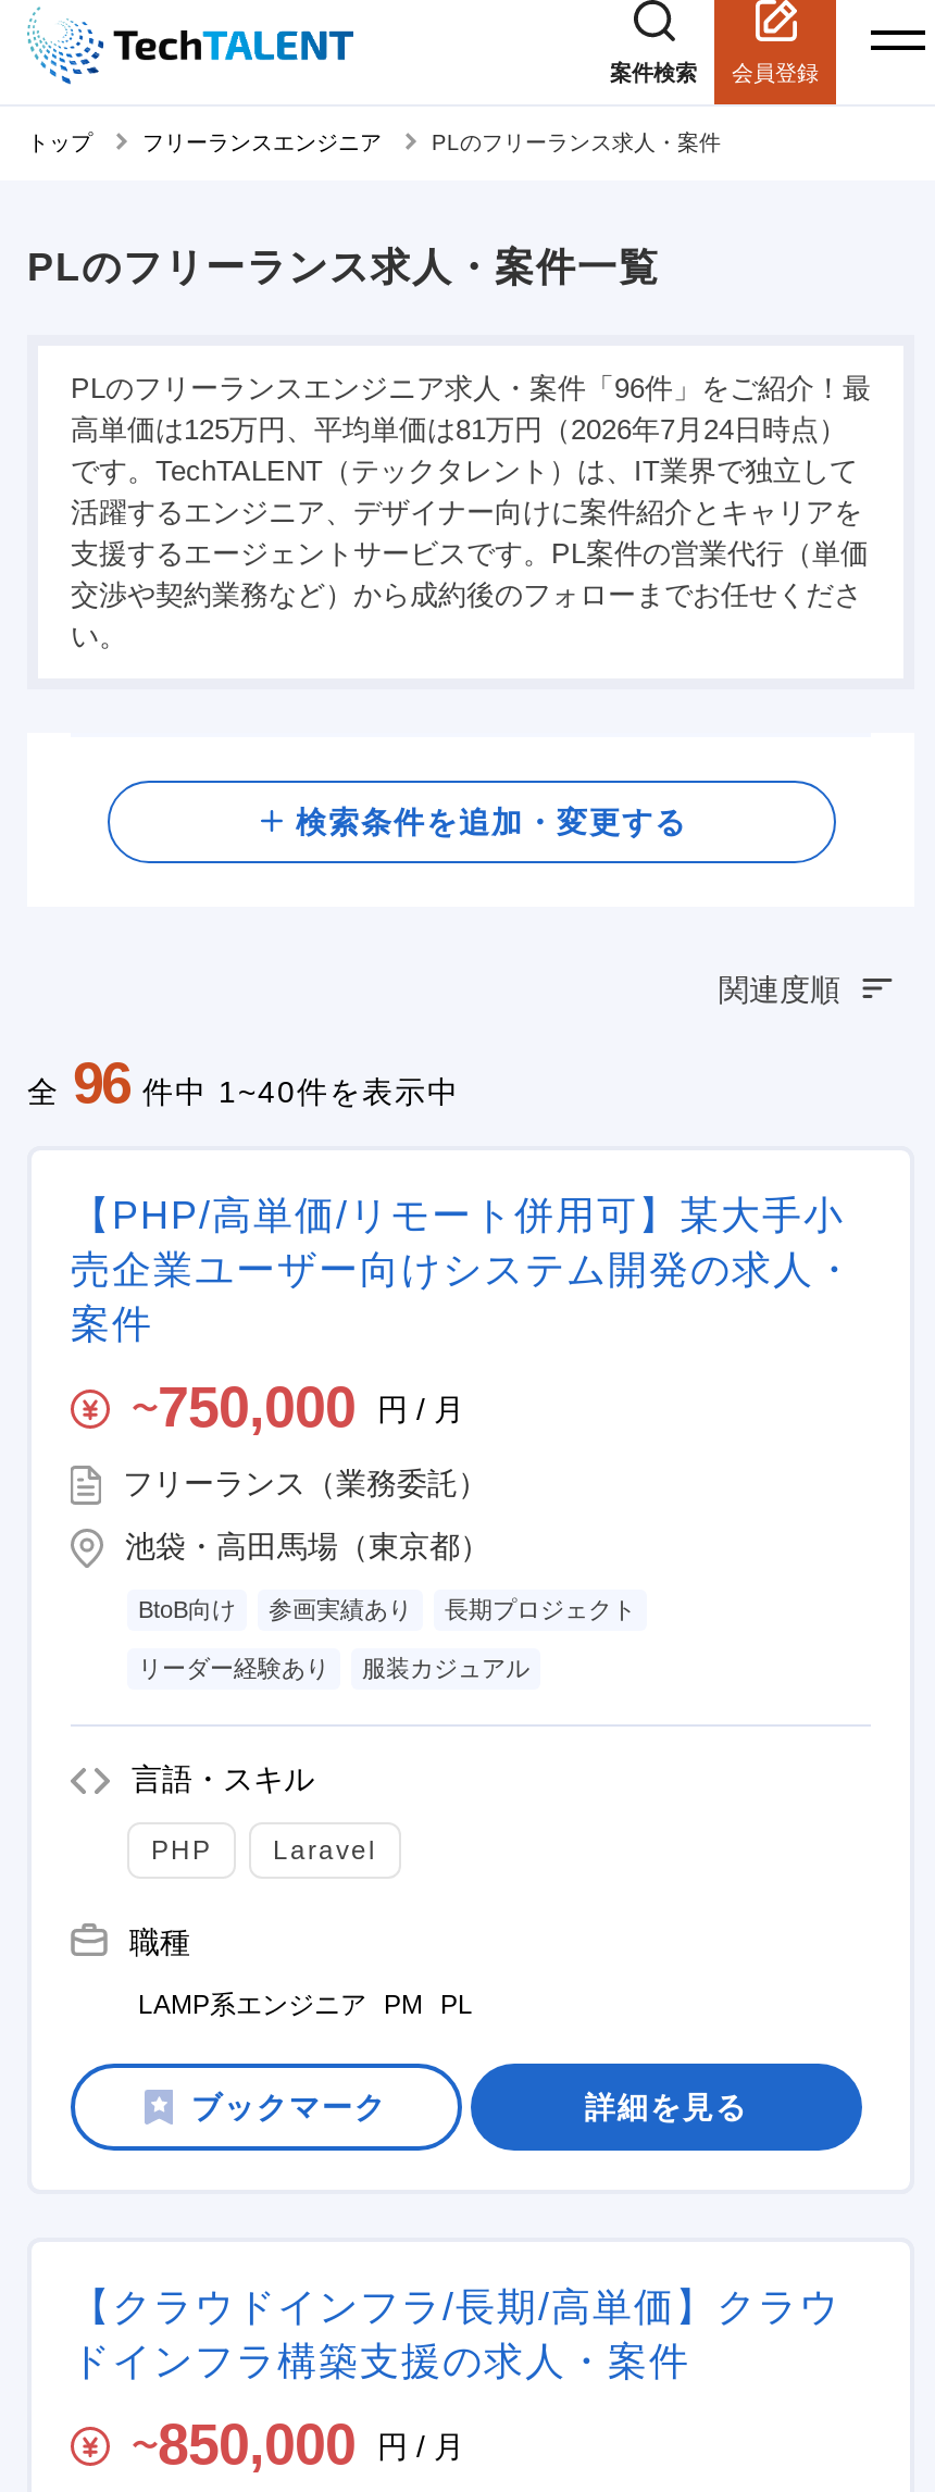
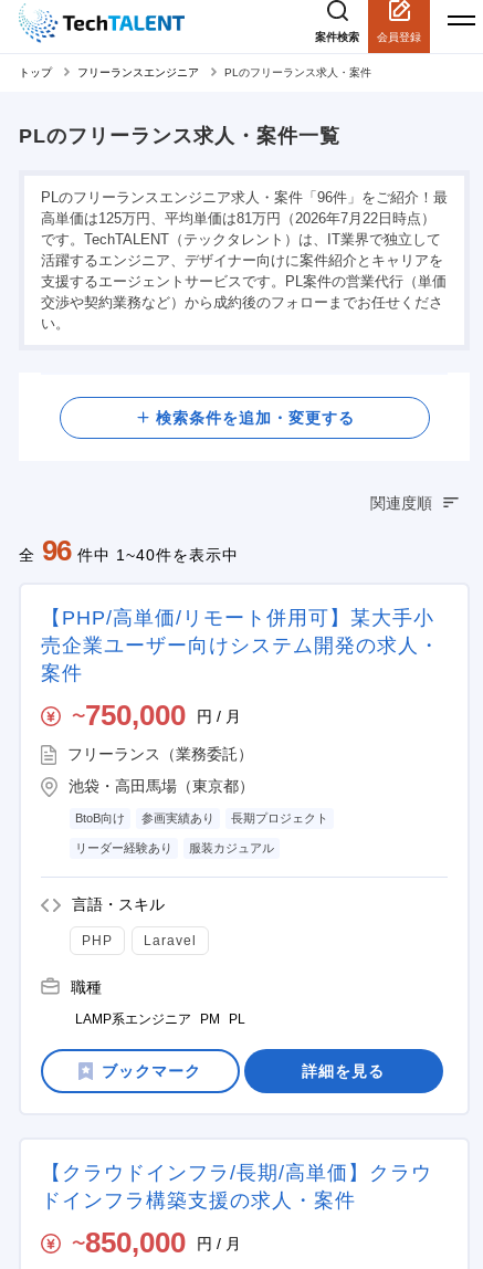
[71,413,847,446] 高単価は125万円、平均単価は81万円（2026年7月24日時点） -> [41,210,435,227] 高単価は125万円、平均単価は81万円（2026年7月22日時点）

